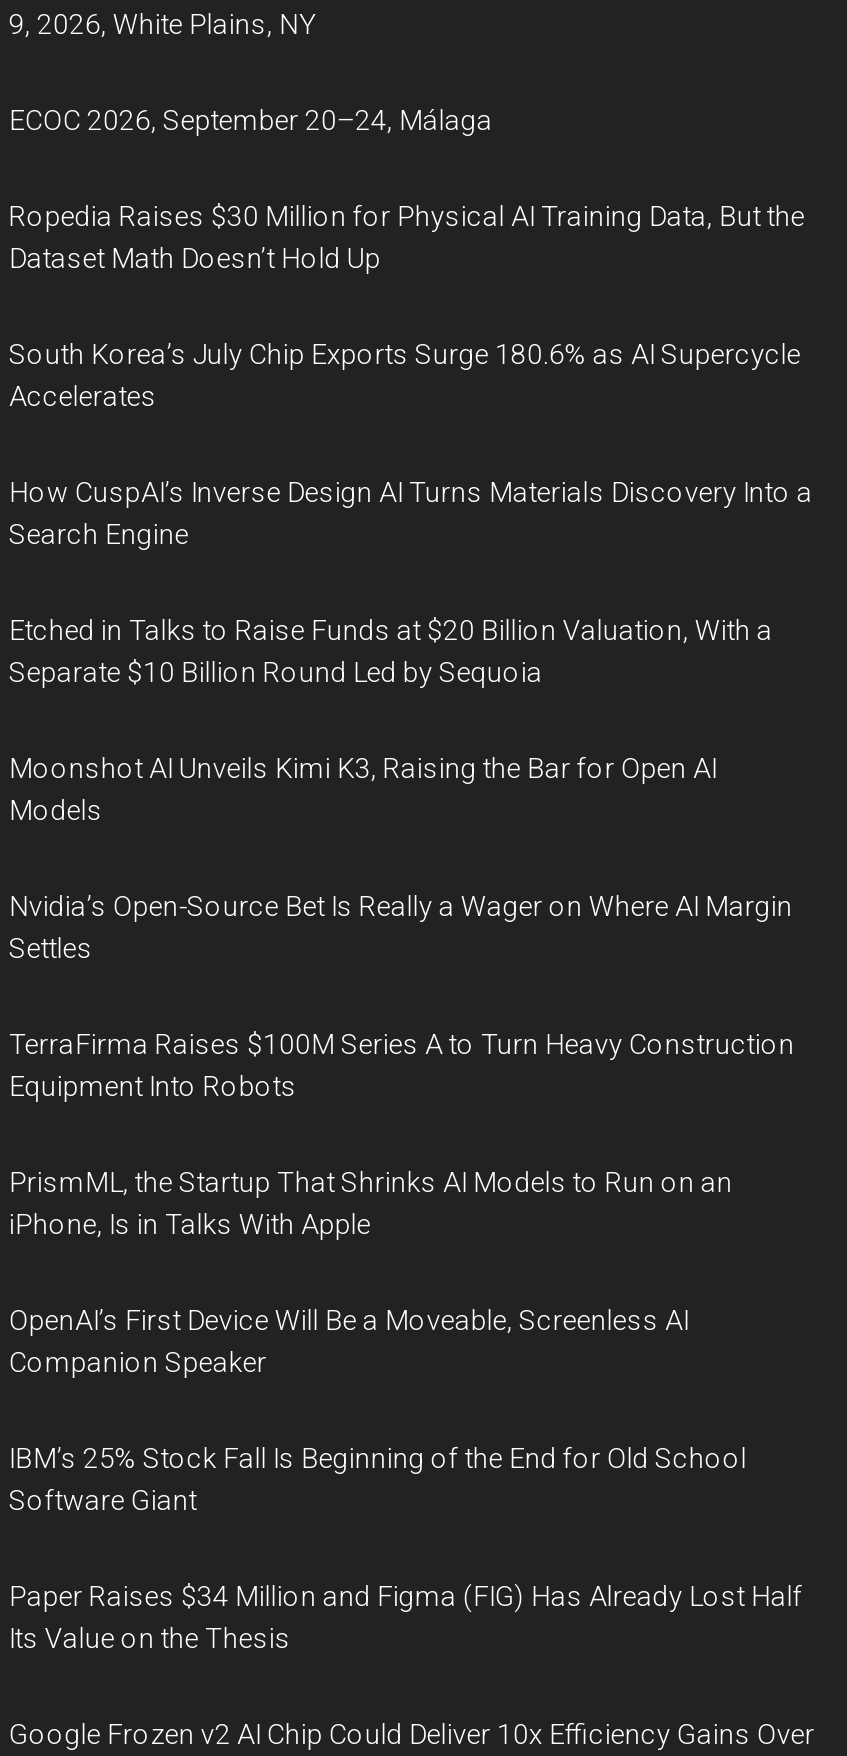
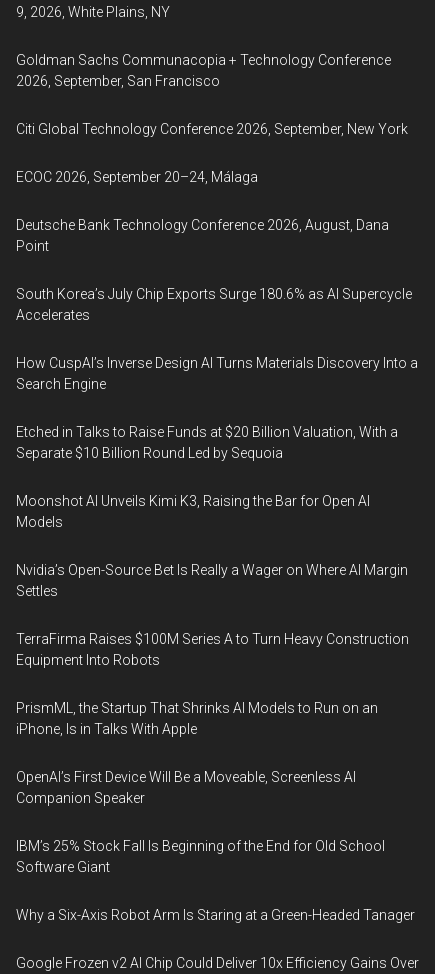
none -> [16,52,408,137] Goldman Sachs Communacopia + Technology Conference | 2026, September, San Francisco | Citi Global Technology Conference 2026, September, New York
moved [9,104,493,136] -> [16,169,258,185]: ECOC 2026, September 20–24, Málaga
[9,200,805,274] Ropedia Raises $30 Million for Physical AI Training Data, But the | Dataset Math Doesn’t Hold Up -> [16,217,389,254] Deutsche Bank Technology Conference 2026, August, Dana | Point
moved [9,338,813,1516] -> [16,286,418,875]: South Korea’s July Chip Exports Surge 180.6% as AI Supercycle | Accelerates | How CuspAI’s Inverse Design AI Turns Materials Discovery Into a | ... | IBM’s 25% Stock Fall Is Beginning of the End for Old School | Software Giant
[9,1580,803,1654] Paper Raises $34 Million and Figma (FIG) Has Already Lost Half | Its Value on the Thesis -> [16,907,415,923] Why a Six-Axis Robot Arm Is Staring at a Green-Headed Tanager

